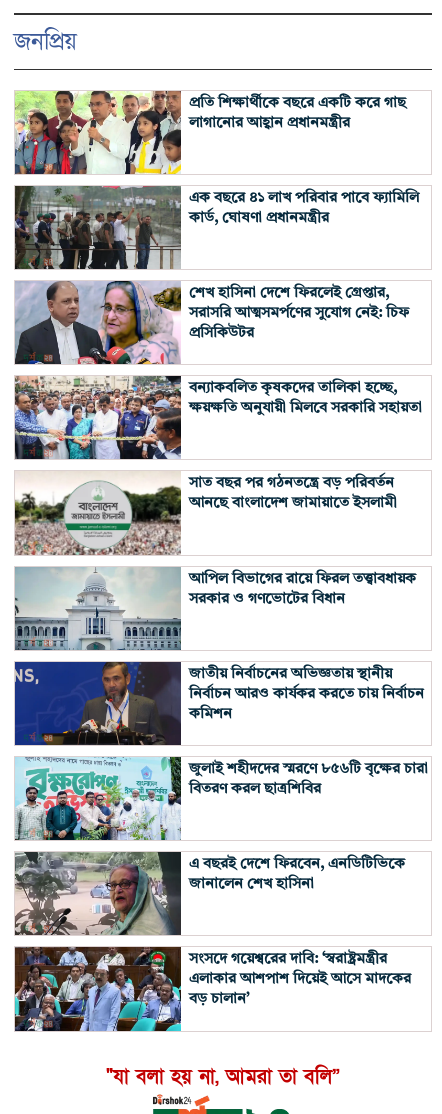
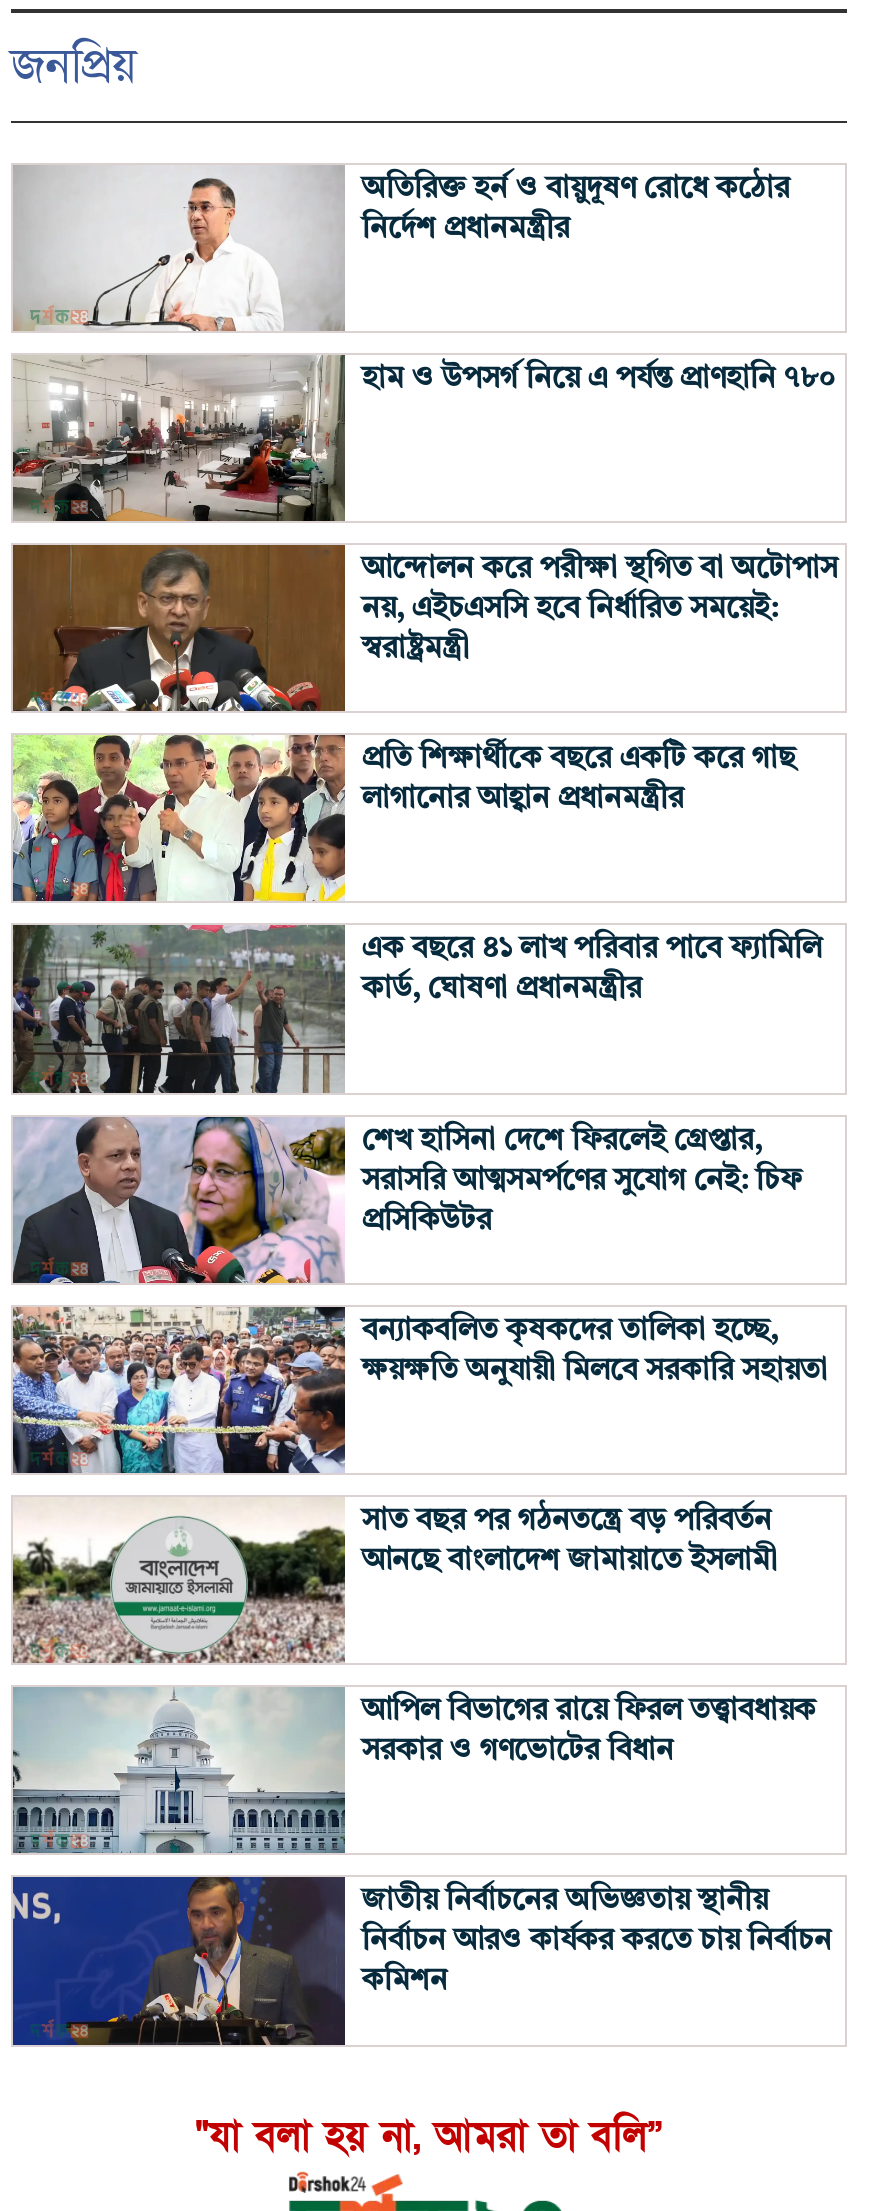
none -> [11,165,790,333] [image] | অতিরিক্ত হর্ন ও বায়ুদূষণ রোধে কঠোর | নির্দেশ প্রধানমন্ত্রীর
none -> [11,355,836,523] [image] | হাম ও উপসর্গ নিয়ে এ পর্যন্ত প্রাণহানি ৭৮০
none -> [11,543,838,713] [image] | আন্দোলন করে পরীক্ষা স্থগিত বা অটোপাস | নয়, এইচএসসি হবে নির্ধারিত সময়েই: | স্বরাষ্ট্রমন্ত্রী
moved [13,88,424,722] -> [9,731,832,1998]: [image] | প্রতি শিক্ষার্থীকে বছরে একটি করে গাছ | লাগানোর আহ্বান প্রধানমন্ত্রীর | ... | নির্বাচন আরও কার্যকর করতে চায় নির্বাচন | কমিশন
[15,756,428,841] [image] | জুলাই শহীদদের স্মরণে ৮৫৬টি বৃক্ষের চারা | বিতরণ করল ছাত্রশিবির -> none
[15,852,405,936] [image] | এ বছরই দেশে ফিরবেন, এনডিটিভিকে | জানালেন শেখ হাসিনা -> none
[14,946,411,1032] [image] | সংসদে গয়েশ্বরের দাবি: ‘স্বরাষ্ট্রমন্ত্রীর | এলাকার আশপাশ দিয়েই আসে মাদকের | বড় চালান’ -> none

